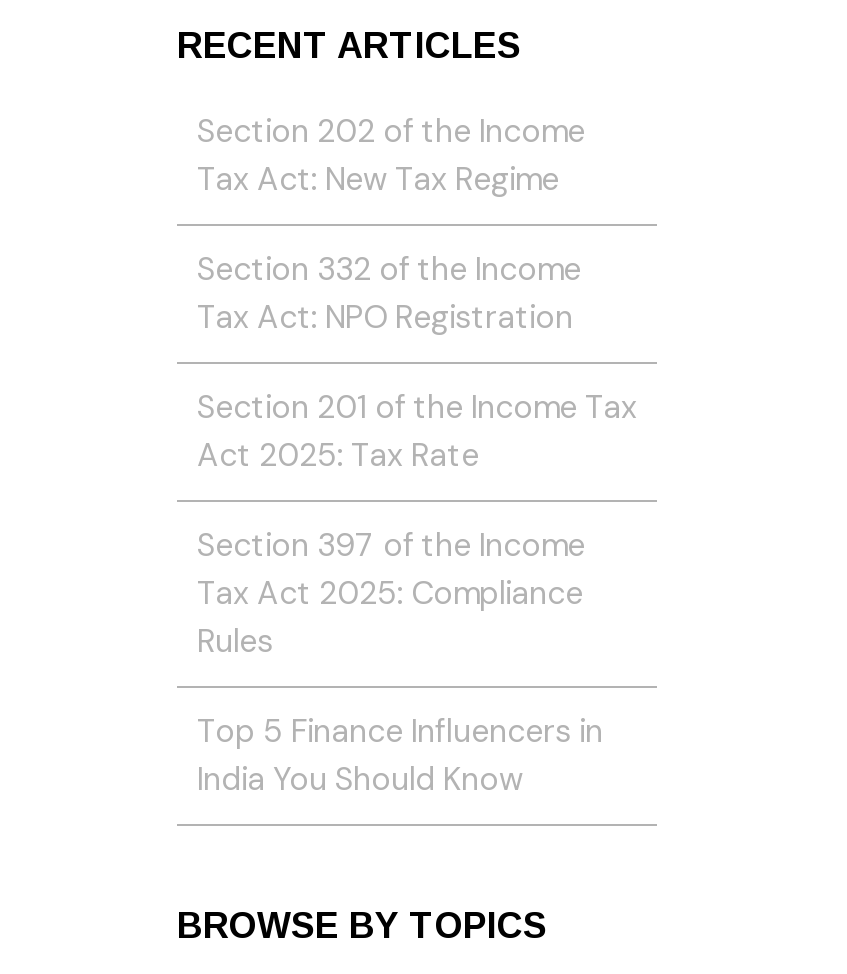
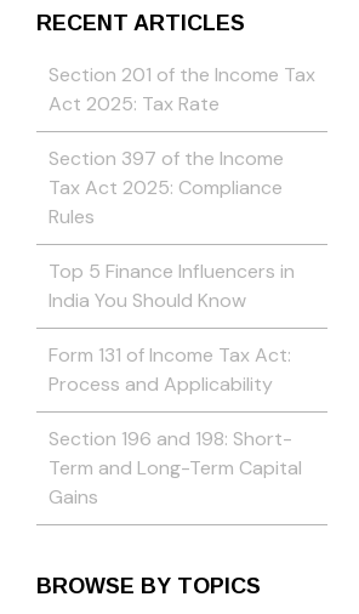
[197,110,585,338] Section 202 of the Income | Tax Act: New Tax Regime | Section 332 of the Income | Tax Act: NPO Registration -> none
moved [197,386,637,800] -> [49,62,315,313]: Section 201 of the Income Tax | Act 2025: Tax Rate | Section 397 of the Income | Tax Act 2025: Compliance | Rules | Top 5 Finance Influencers in | India You Should Know
none -> [49,342,302,510] Form 131 of Income Tax Act: | Process and Applicability | Section 196 and 198: Short- | Term and Long-Term Capital | Gains

